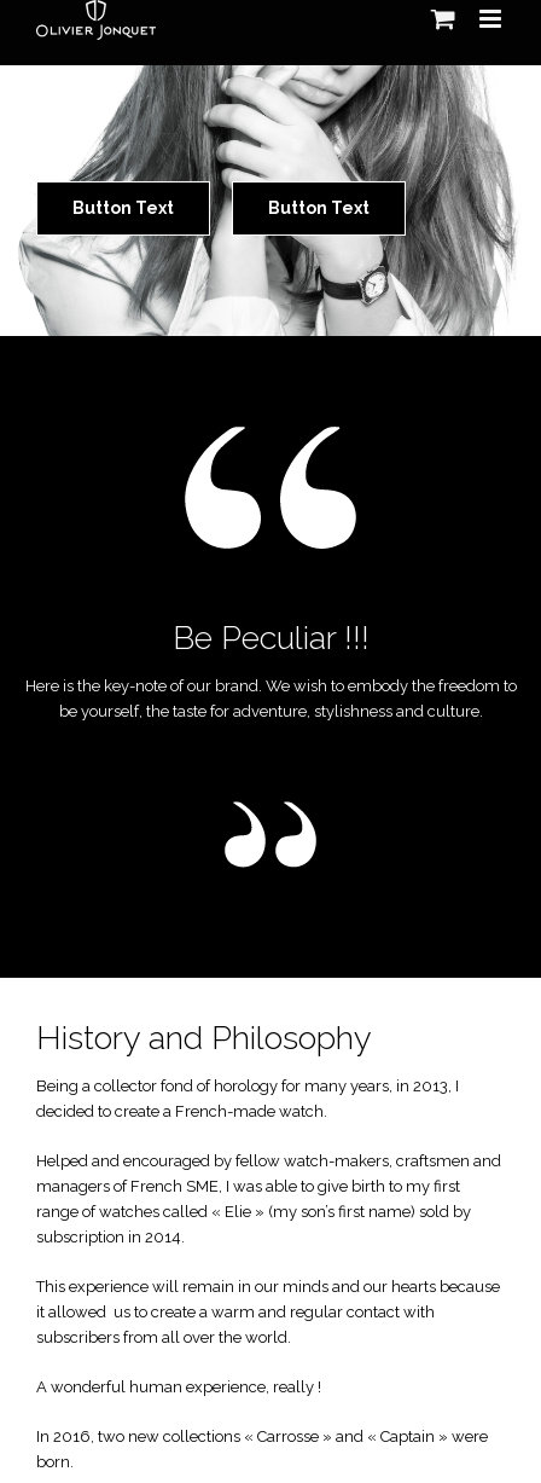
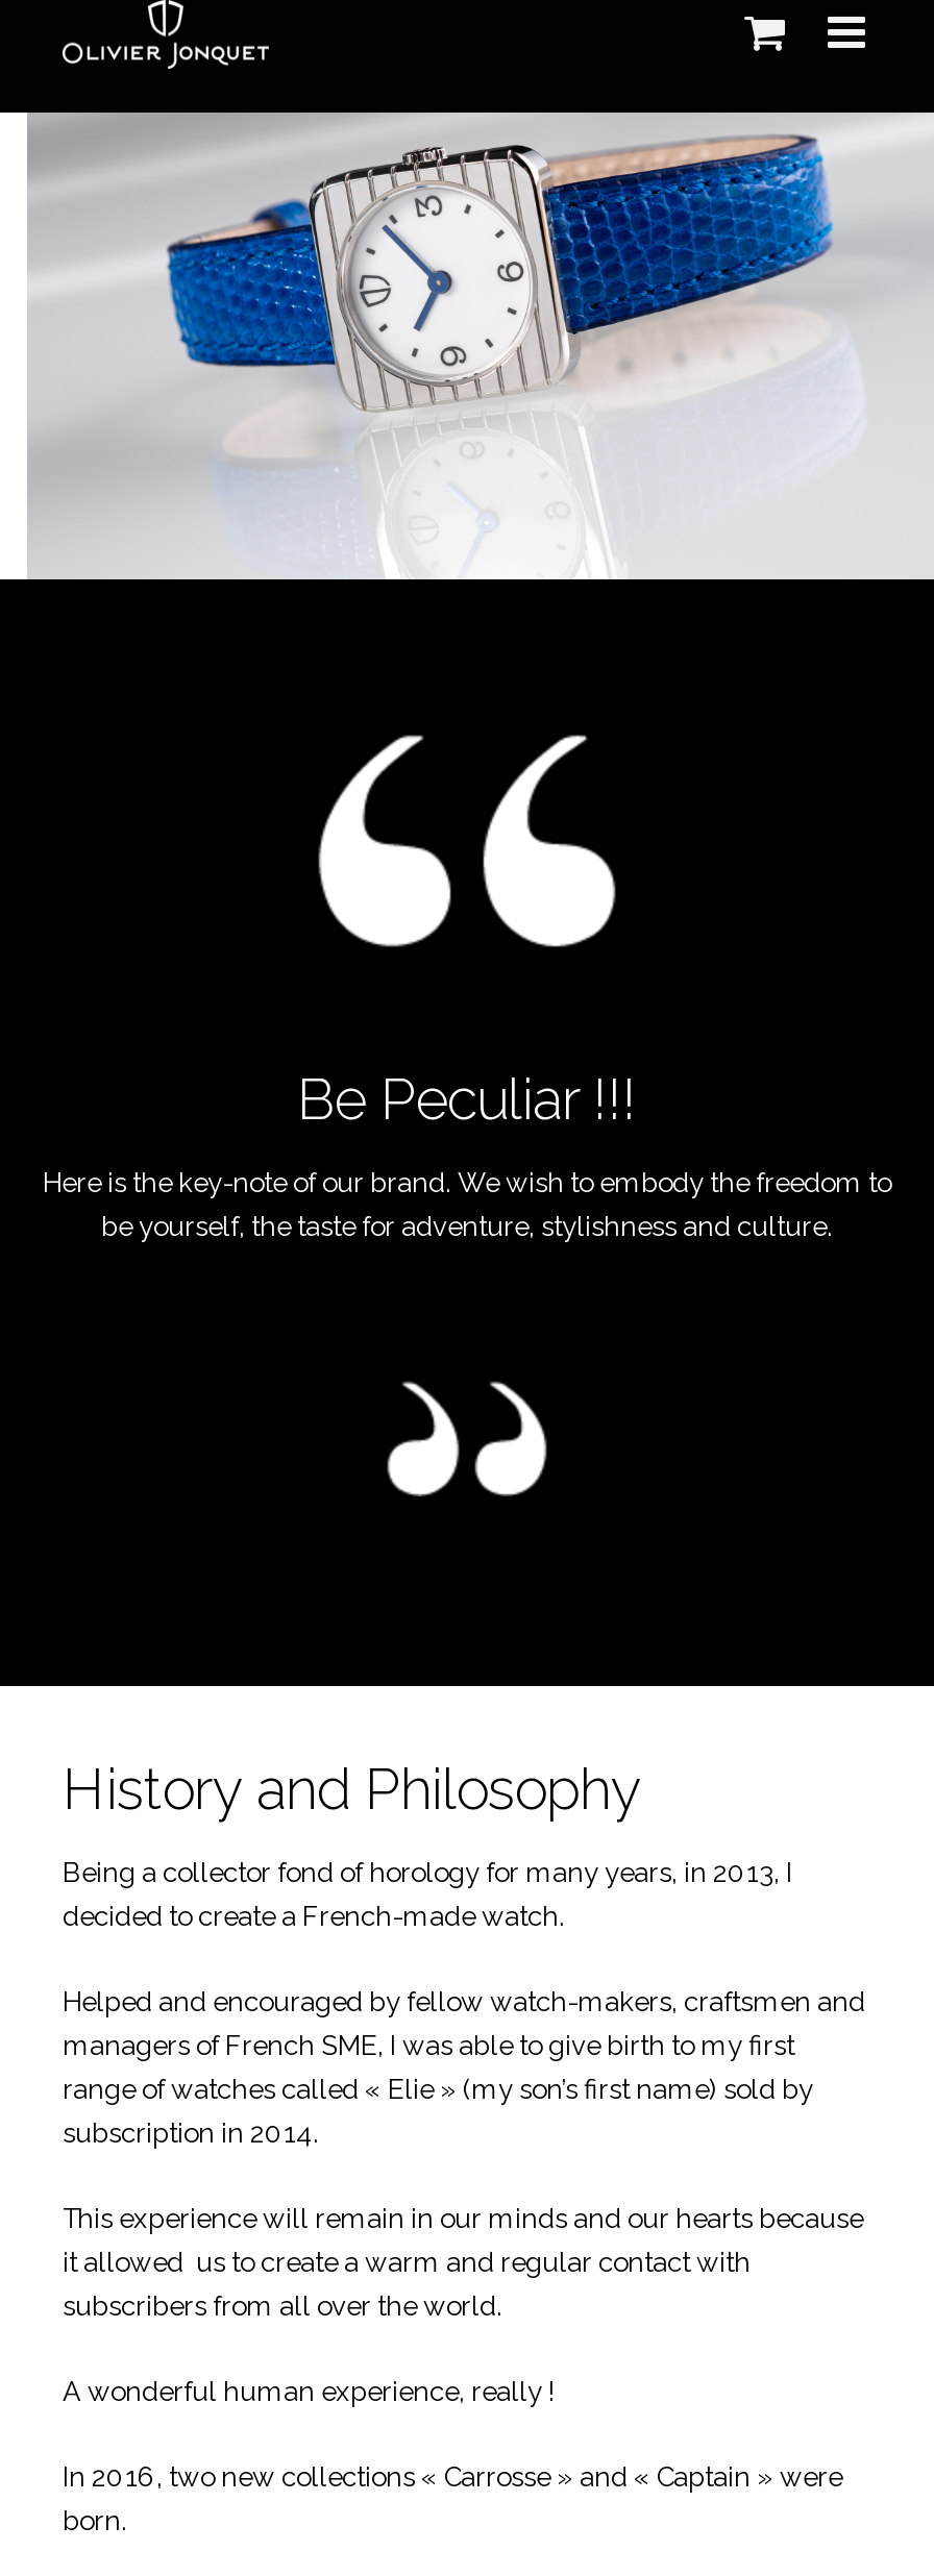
[17,65,537,336] [image] -> [27,110,928,579] [image]

